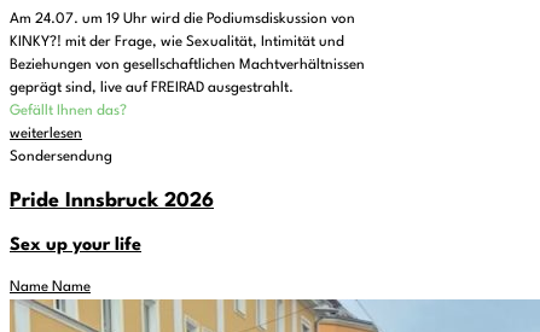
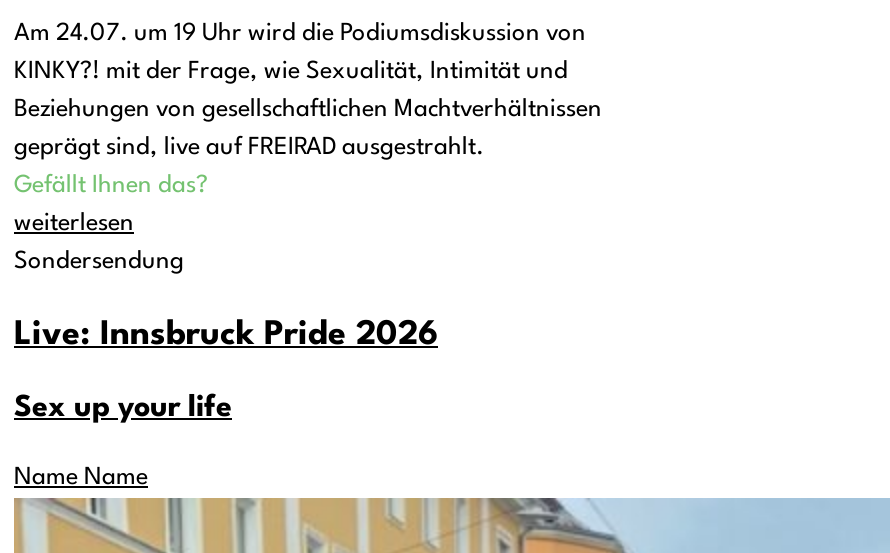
[10,191,214,211] Pride Innsbruck 2026 -> [14,319,438,353] Live: Innsbruck Pride 2026

